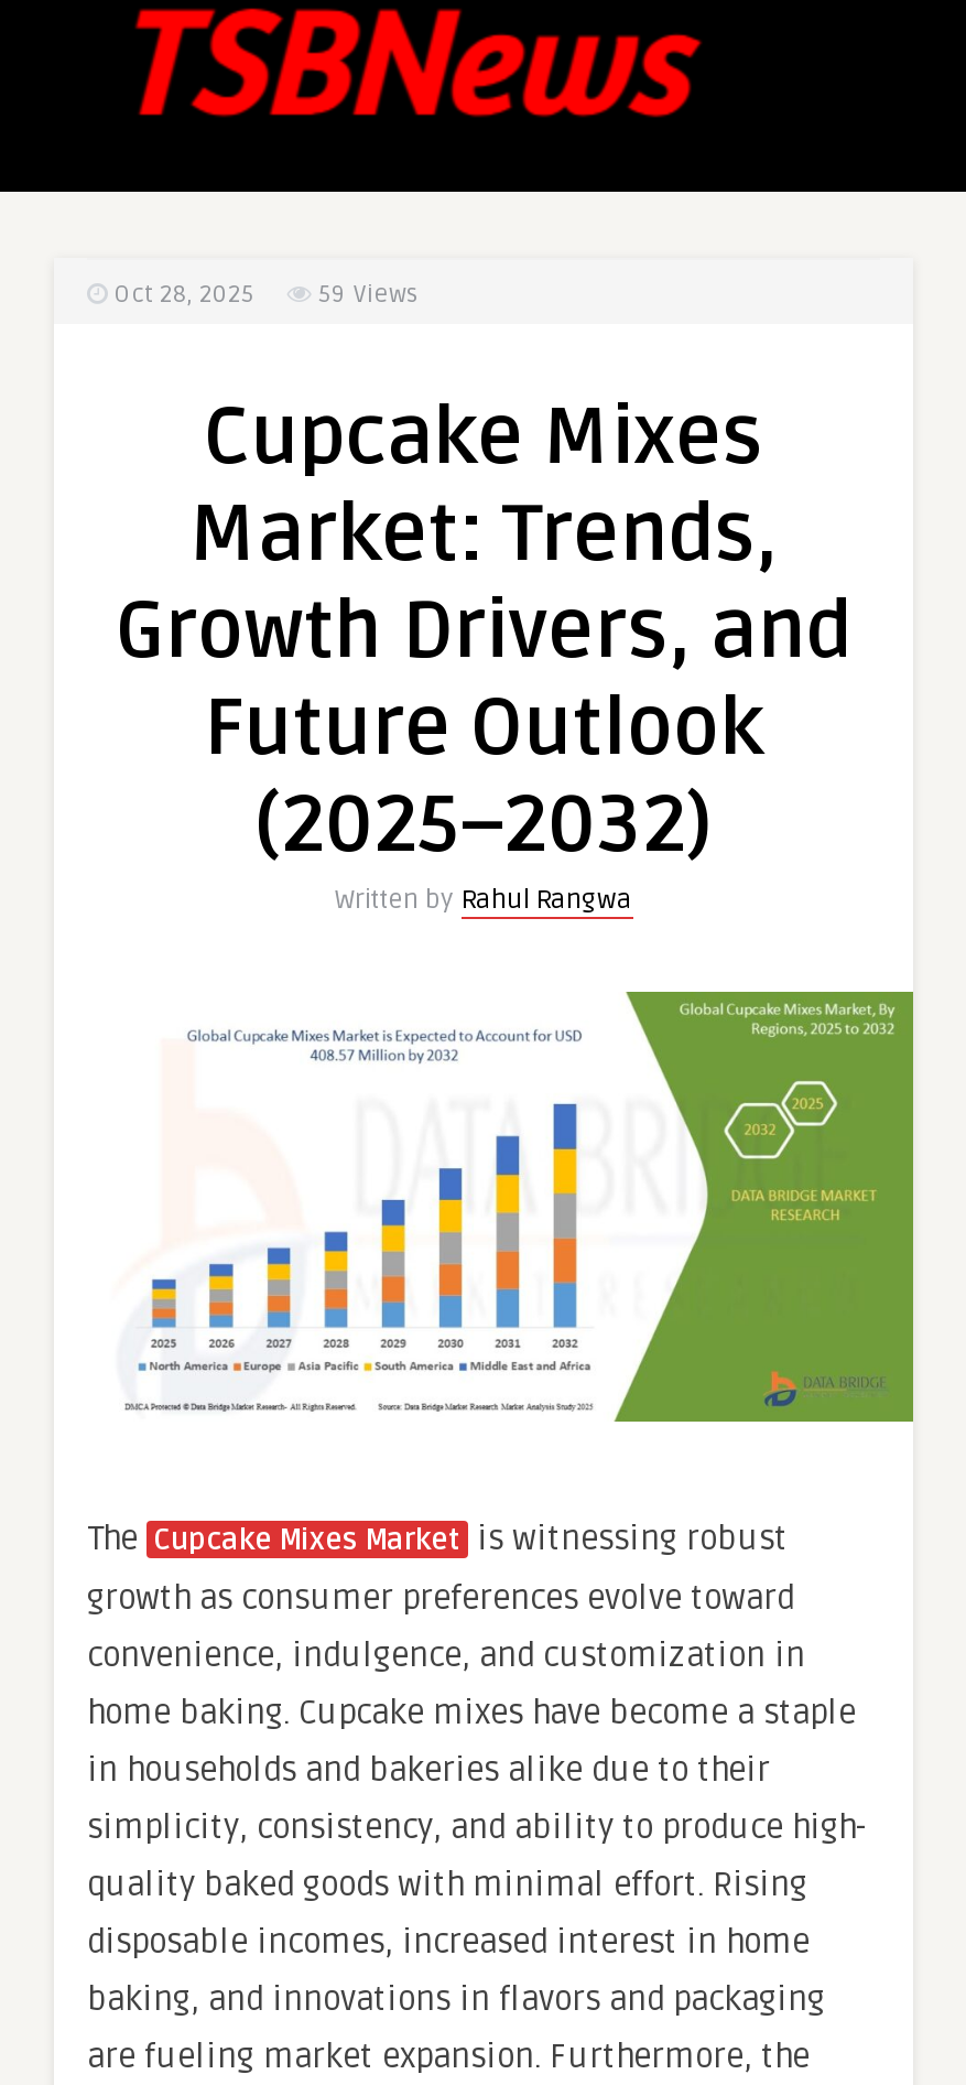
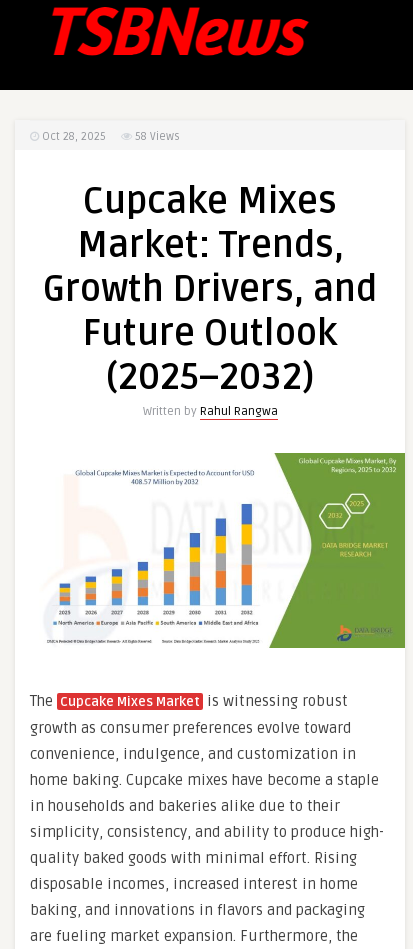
[107,280,420,309] Oct 28, 2025 59 Views -> [39,130,180,143] Oct 28, 2025 58 Views

